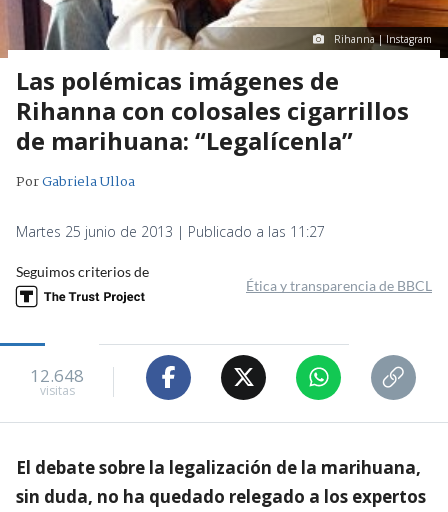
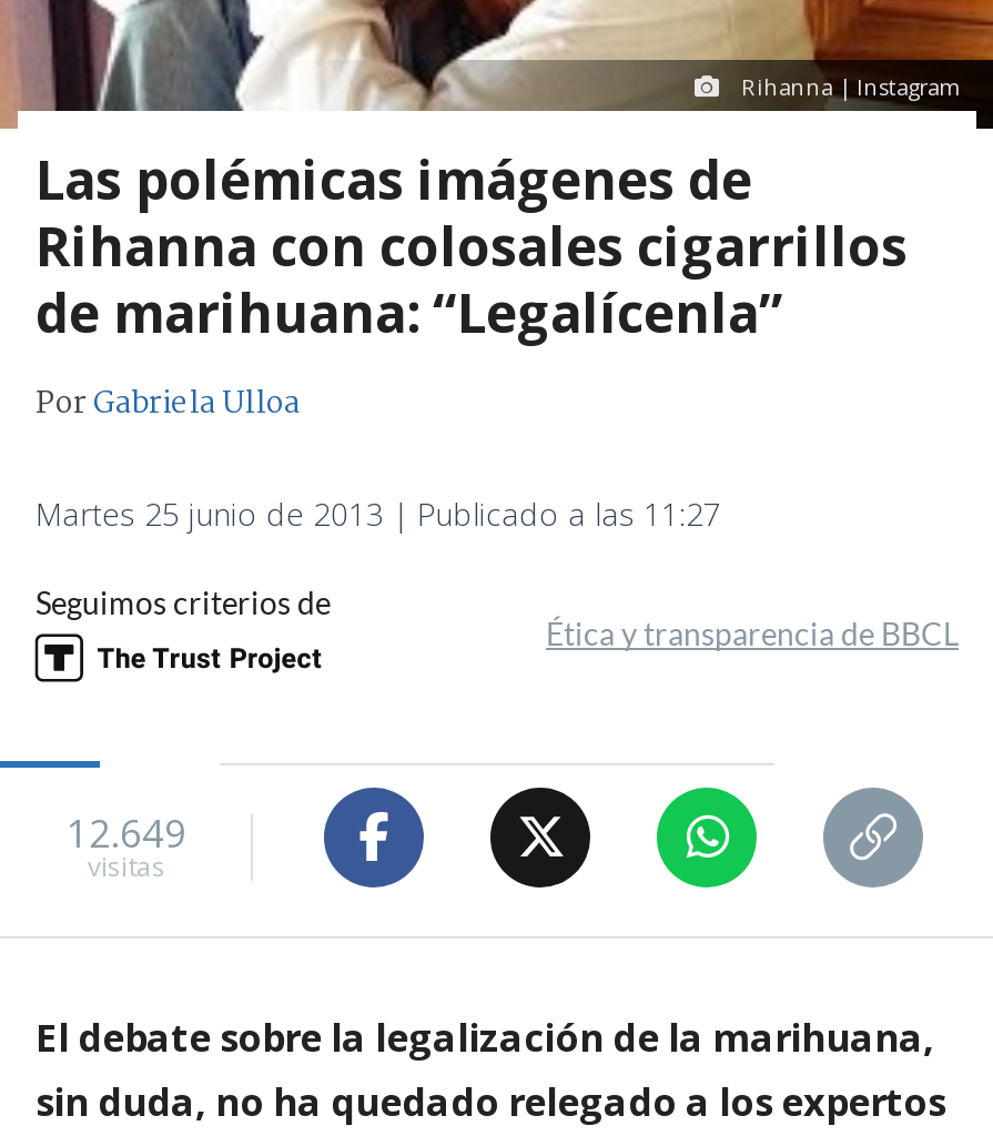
[30,364,84,387] 12.648 -> [67,808,186,859] 12.649

